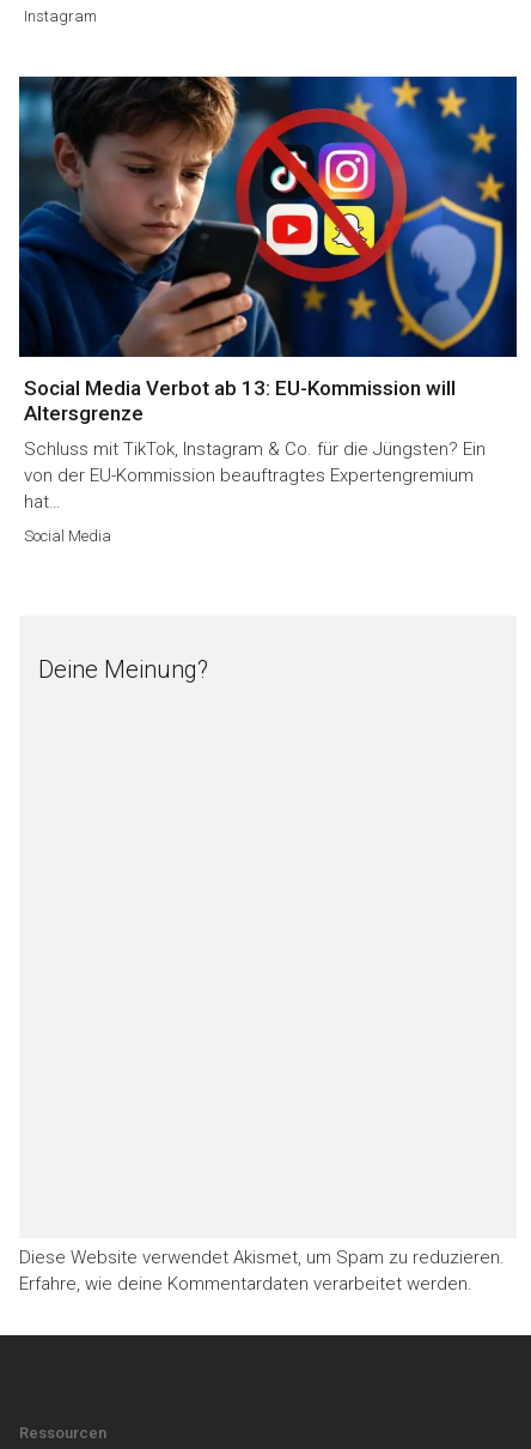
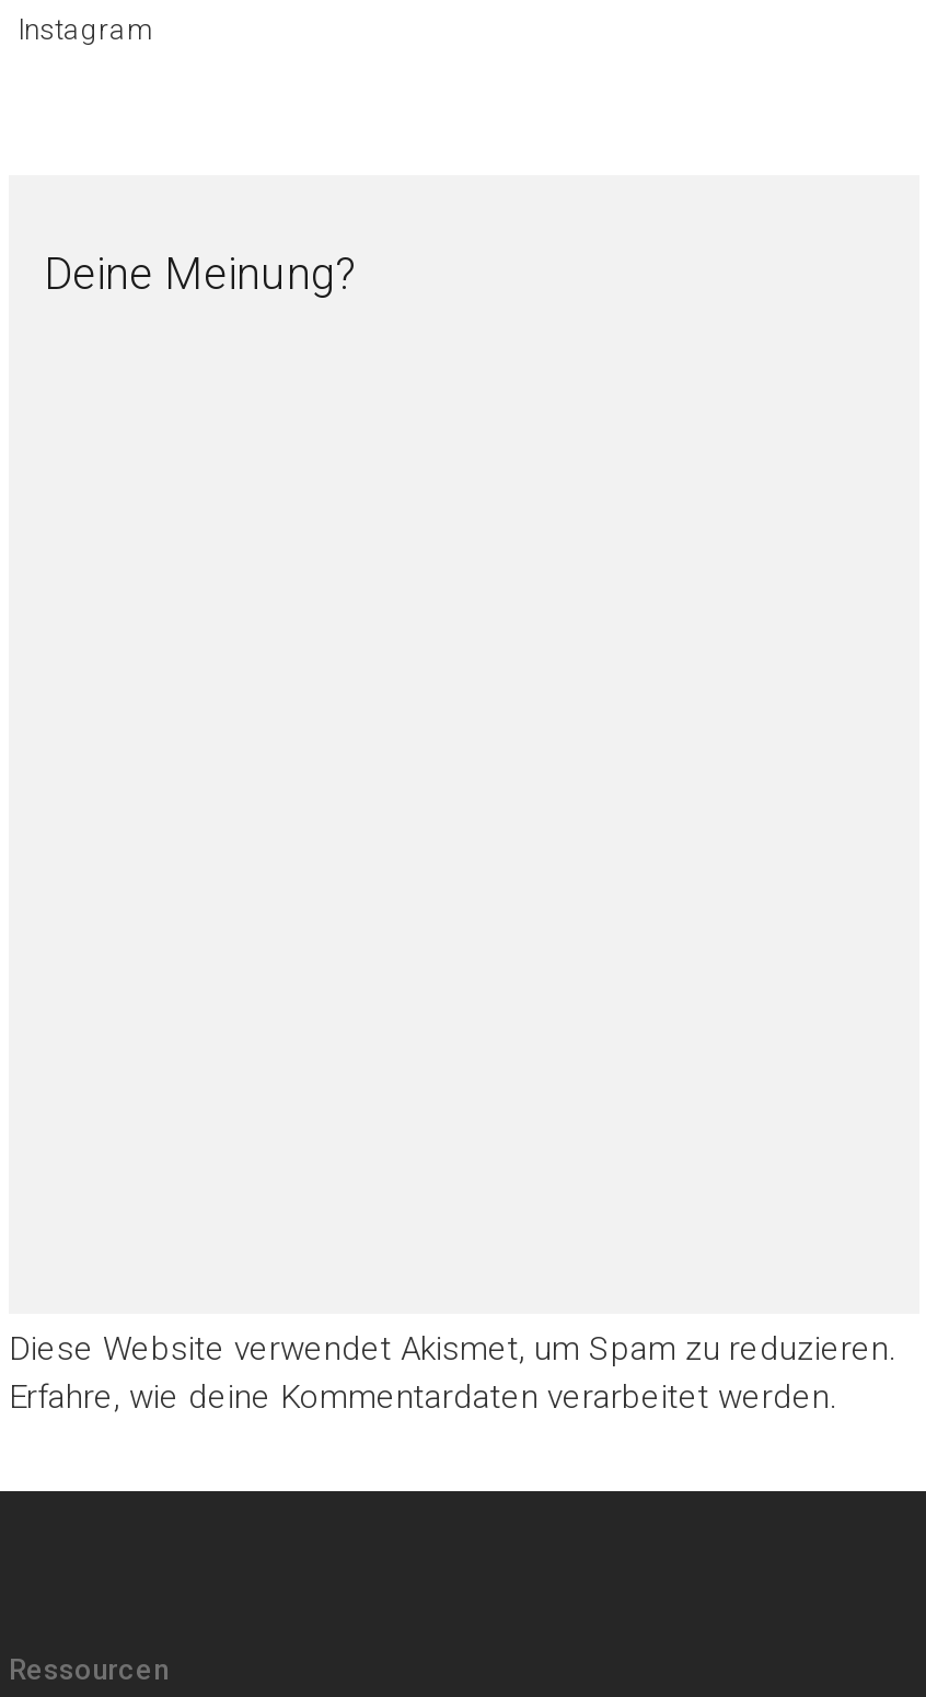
[18,75,518,544] [image] | Social Media Verbot ab 13: EU-Kommission will | Altersgrenze | Schluss mit TikTok, Instagram & Co. für die Jüngsten? Ein | von der EU-Kommission beauftragtes Expertengremium | hat… | Social Media -> none

